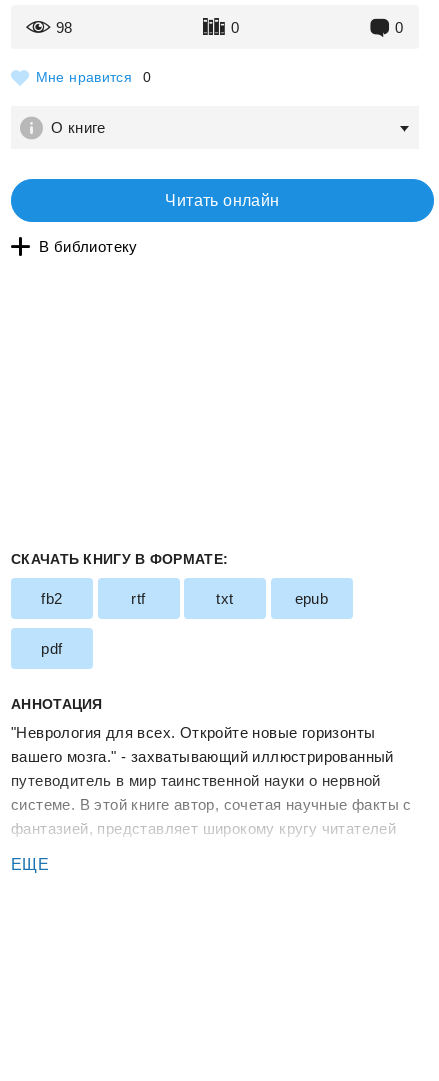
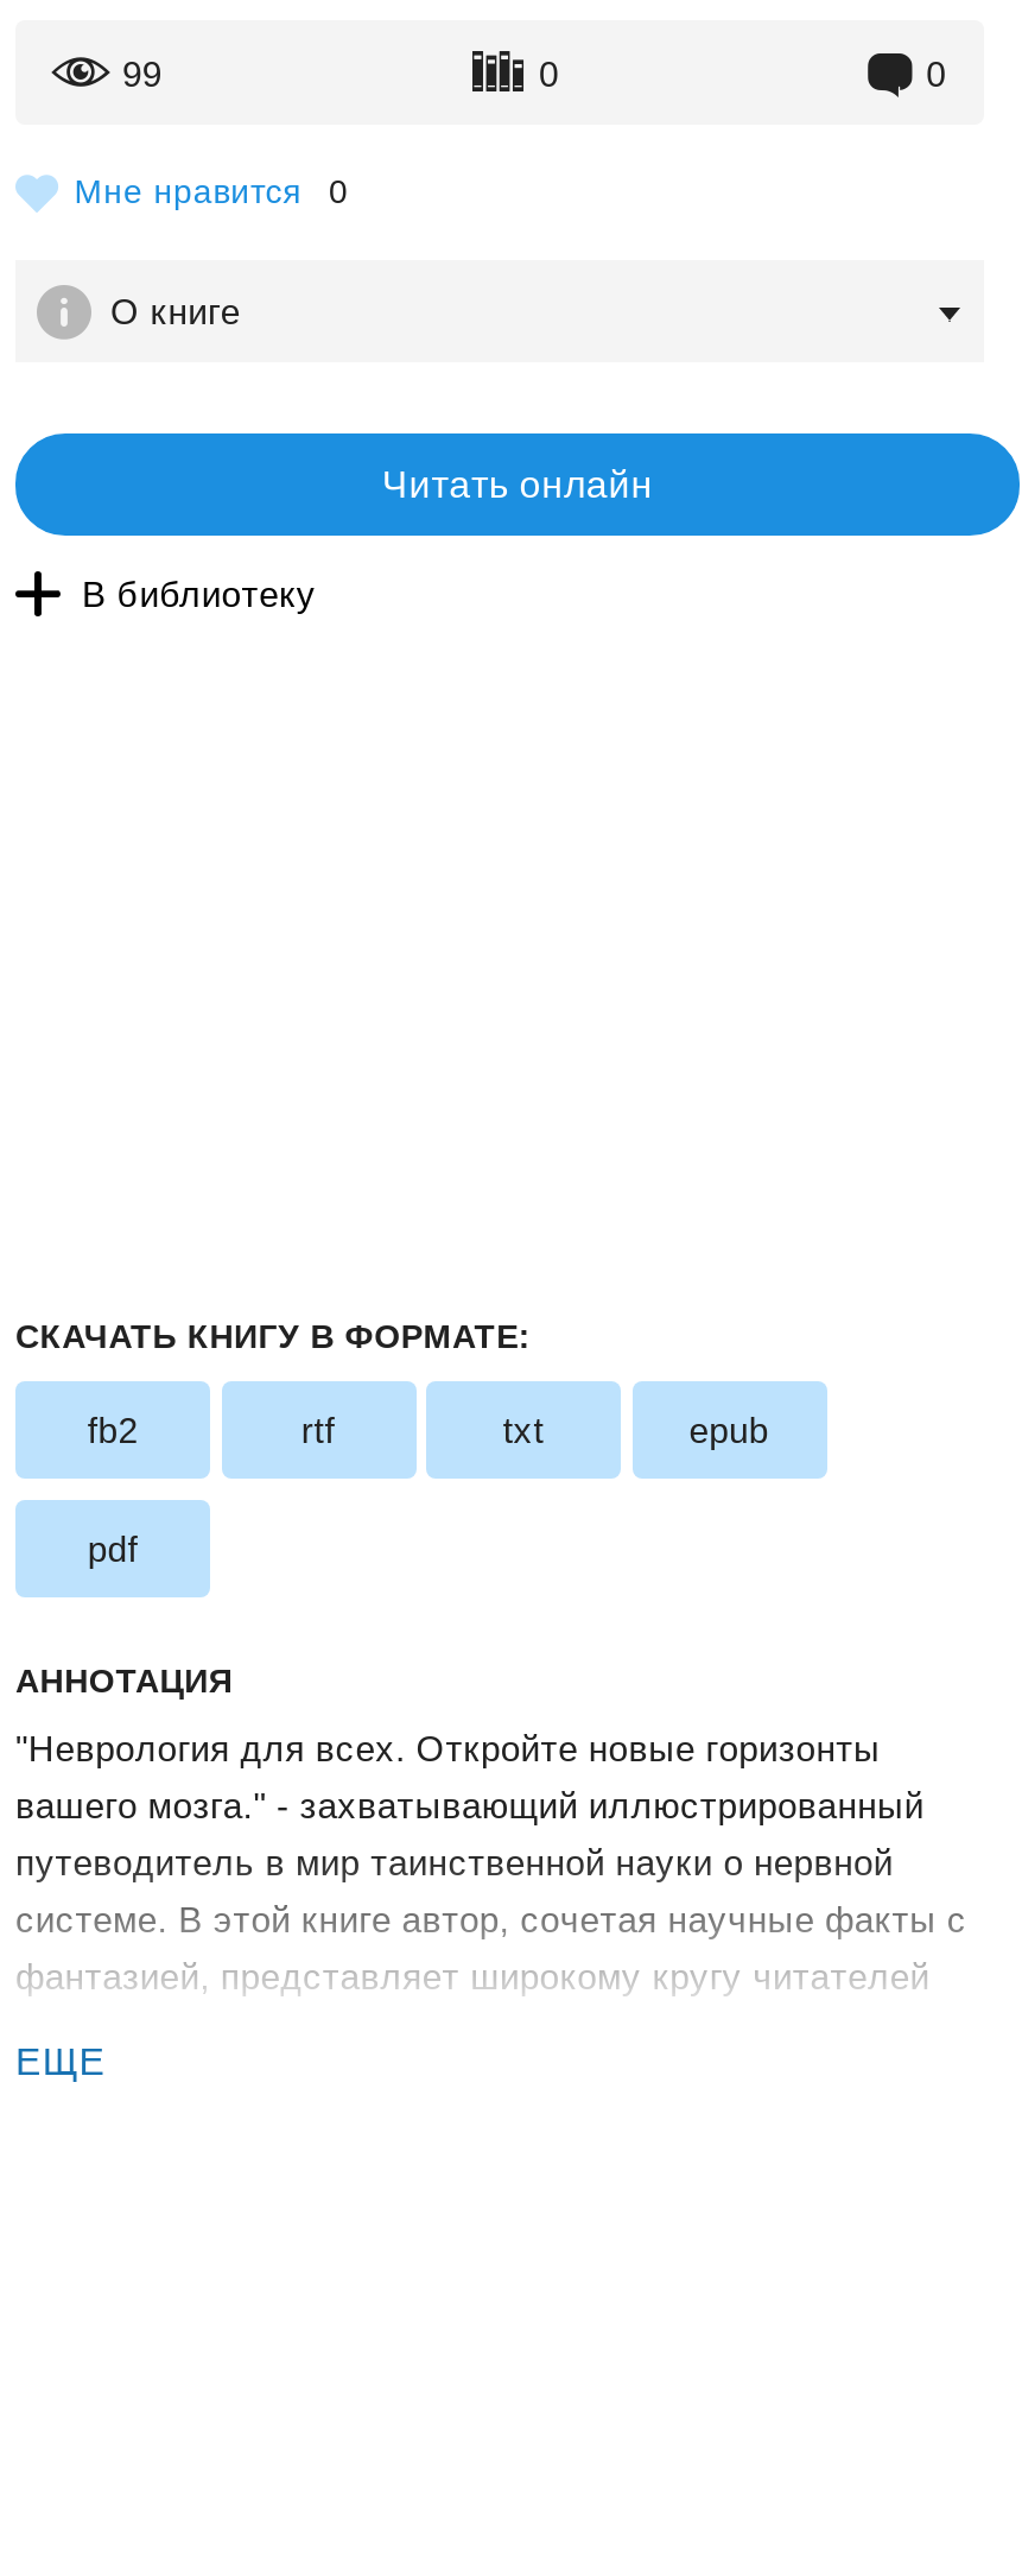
[56,19,73,36] 98 -> [122,53,162,94] 99

